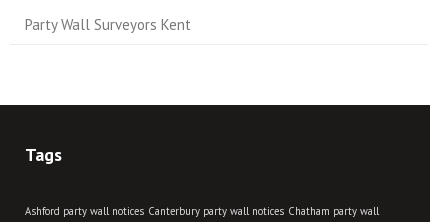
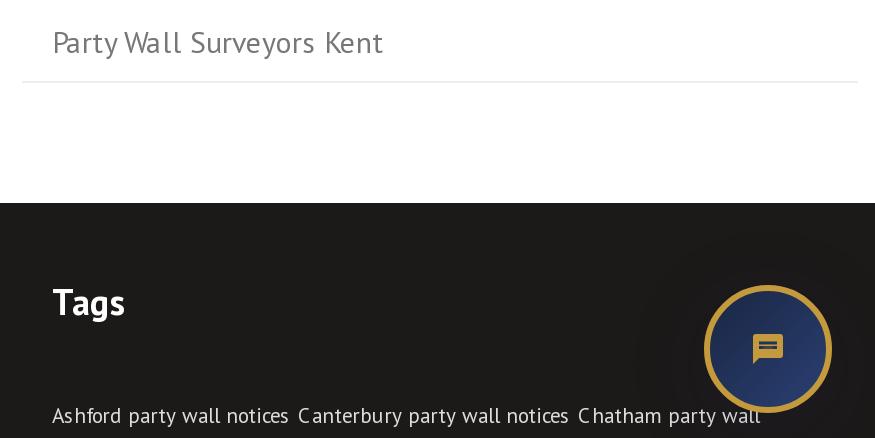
none -> [702,282,834,416] [image]

